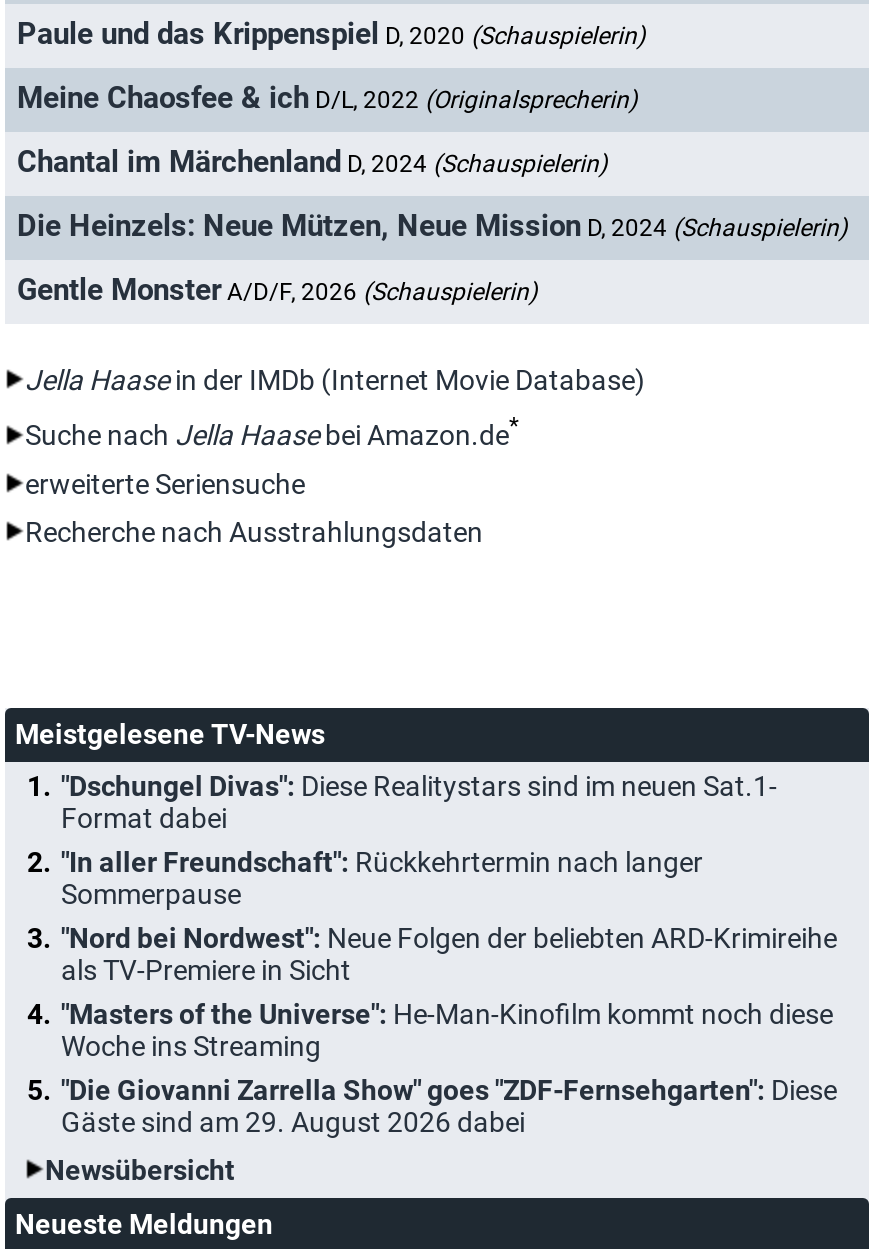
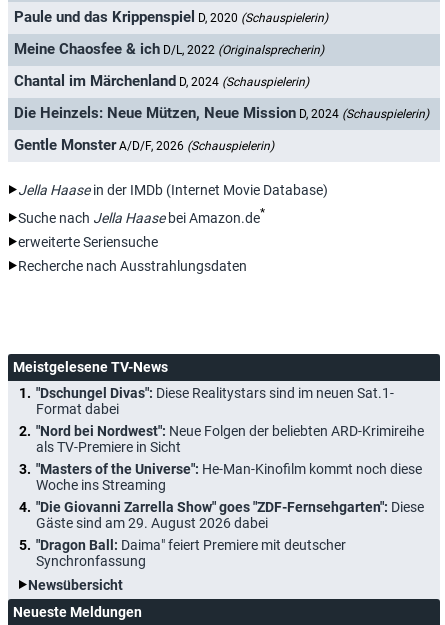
[61,845,703,909] "In aller Freundschaft": Rückkehrtermin nach langer | Sommerpause -> none
moved [61,921,837,1137] -> [36,423,424,531]: "Nord bei Nordwest": Neue Folgen der beliebten ARD-Krimireihe | als TV-Premiere in Sicht | "Masters of the Universe": He-Man-Kinofilm kommt noch diese | Woche ins Streaming | "Die Giovanni Zarrella Show" goes "ZDF-Fernsehgarten": Diese | Gäste sind am 29. August 2026 dabei
none -> [36,537,346,569] "Dragon Ball: Daima" feiert Premiere mit deutscher | Synchronfassung

